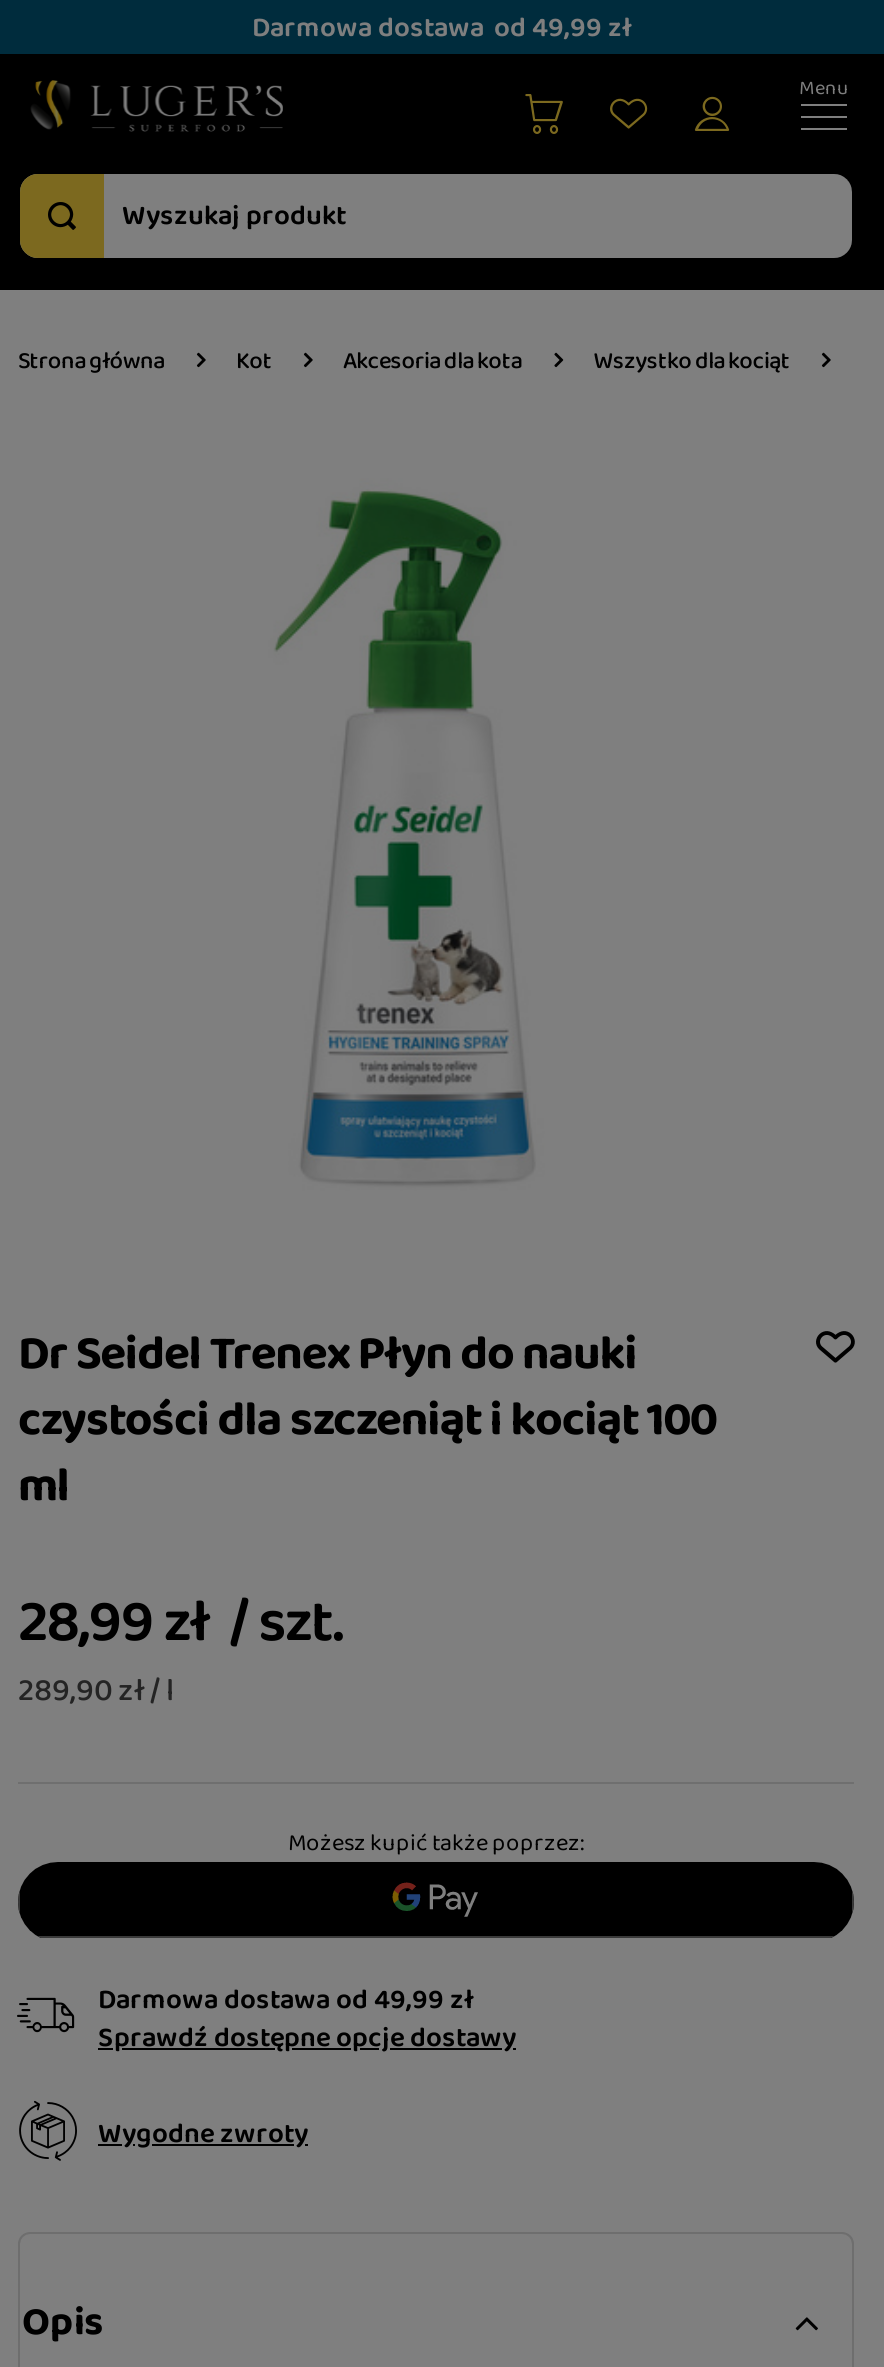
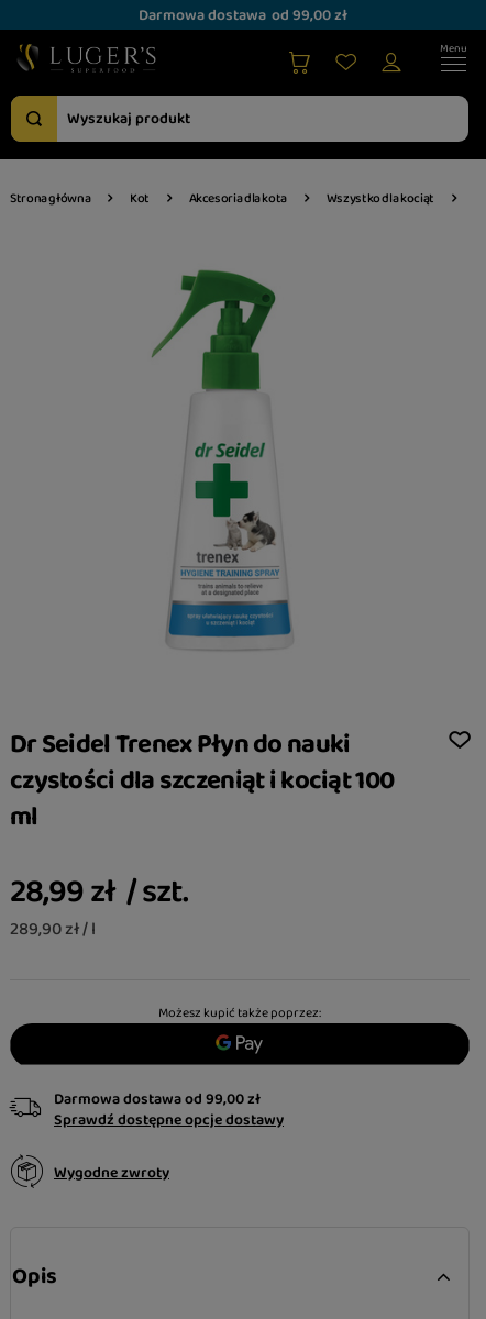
[252,5,632,49] Darmowa dostawa od 49,99 zł -> [139,3,347,27] Darmowa dostawa od 99,00 zł
[98,1978,474,2022] Darmowa dostawa od 49,99 zł -> [54,1087,261,1111] Darmowa dostawa od 99,00 zł

